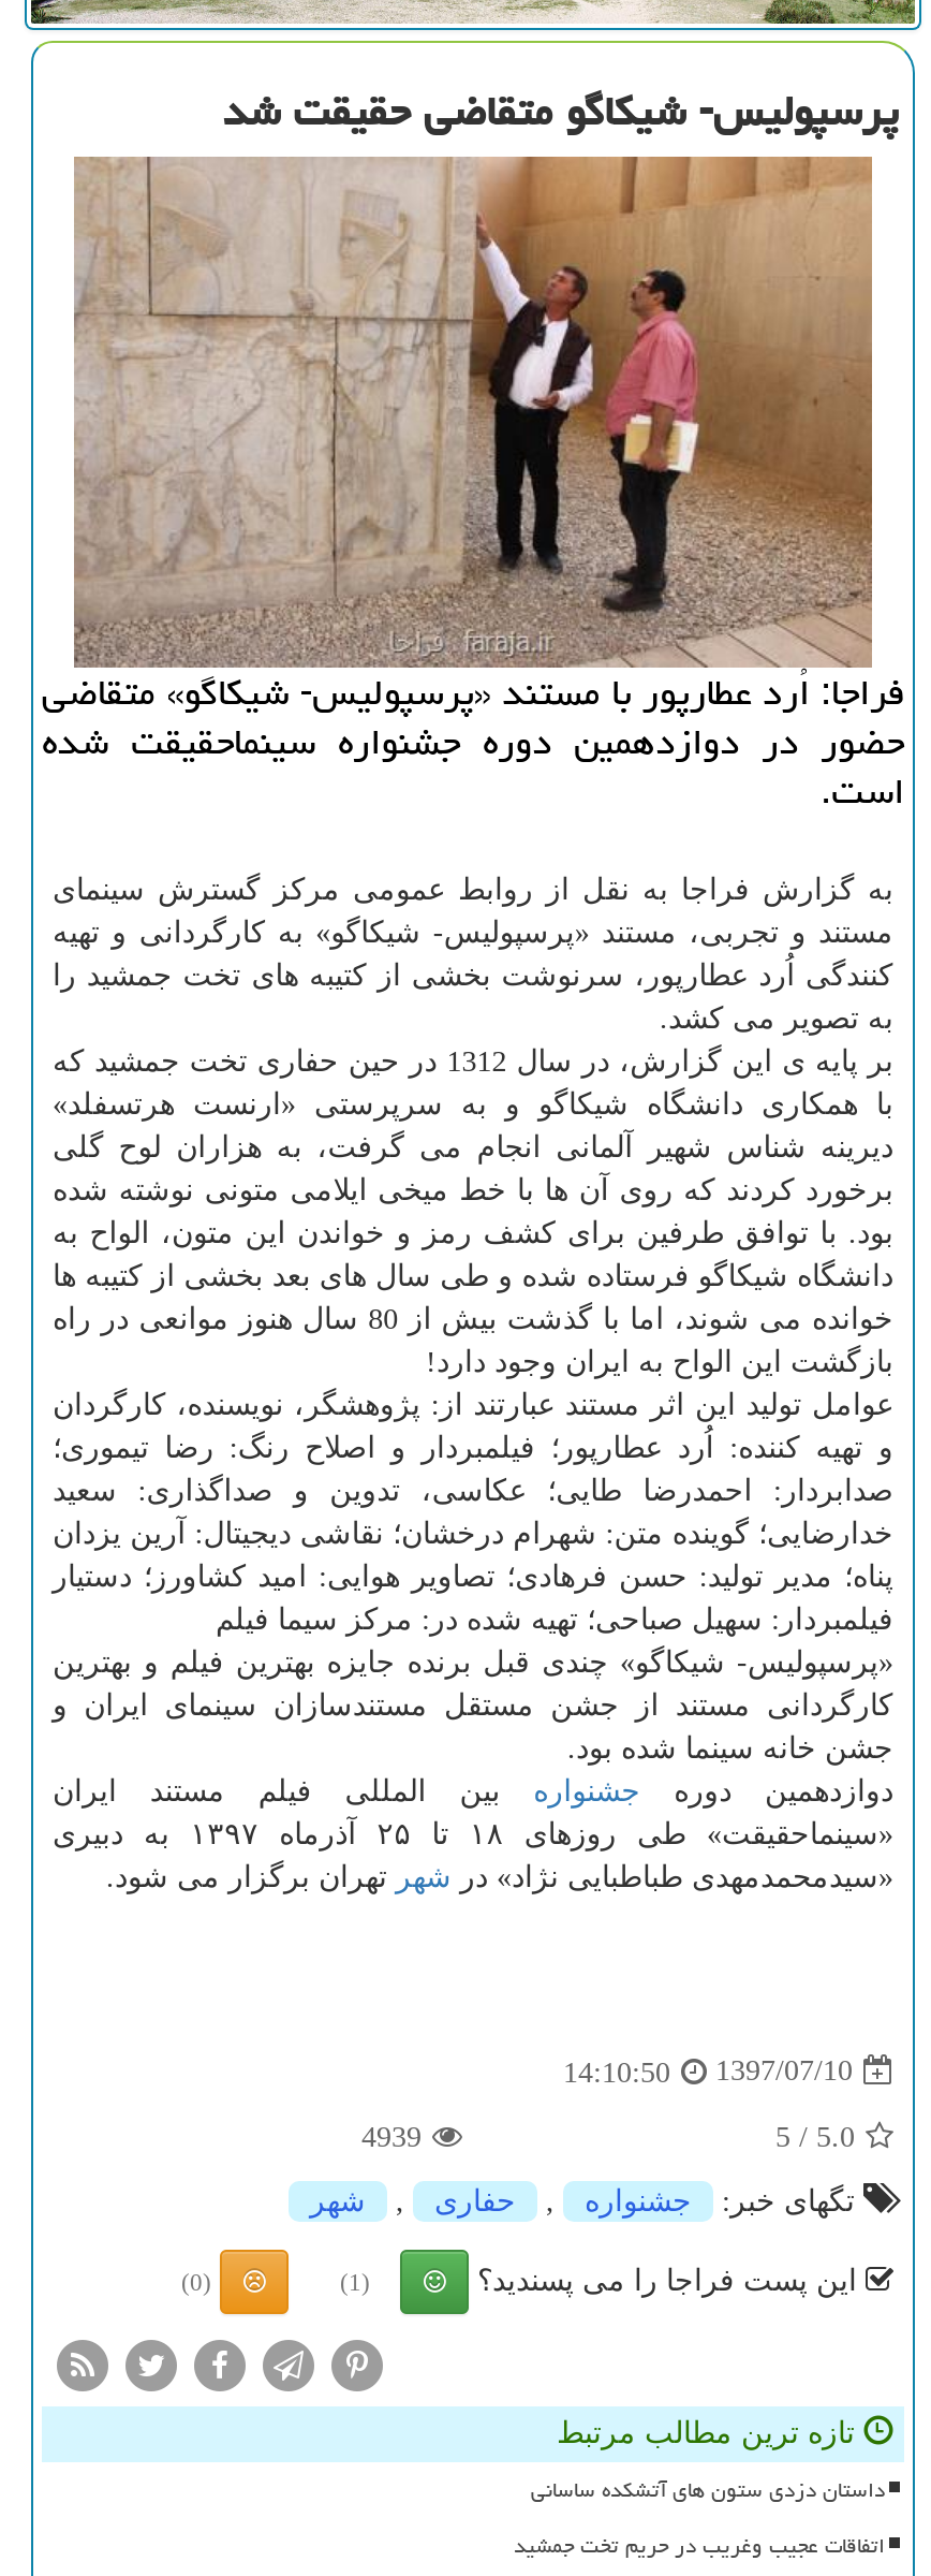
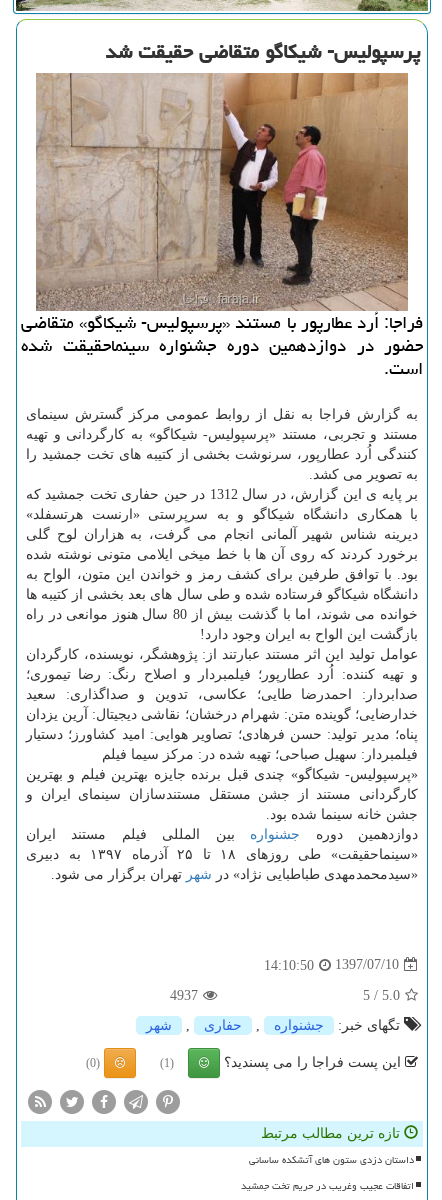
[361,2121,422,2154] 4939 -> [170,988,198,1003] 4937

